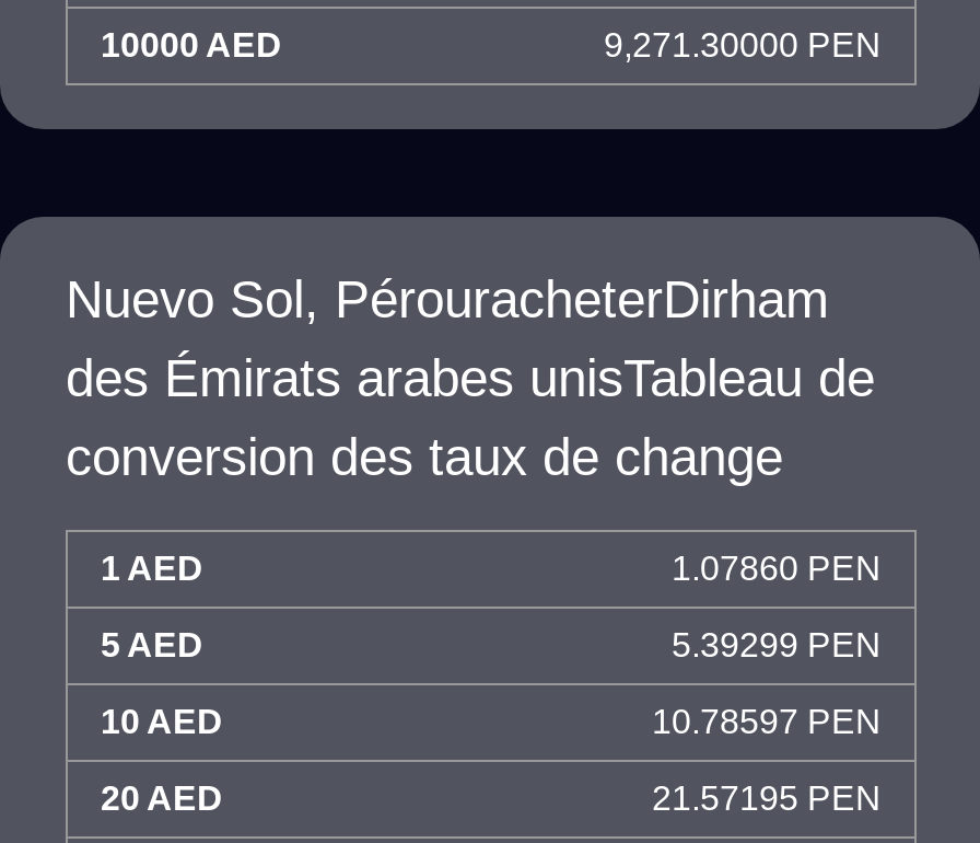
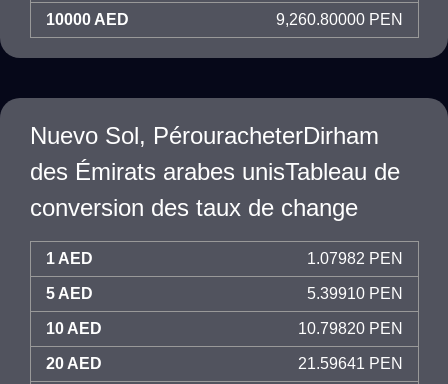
[604,26,882,63] 9,271.30000 PEN -> [276,11,403,28] 9,260.80000 PEN
[672,550,882,587] 1.07860 PEN -> [307,250,403,267] 1.07982 PEN
[672,626,882,663] 5.39299 PEN -> [307,285,403,302] 5.39910 PEN
[652,703,882,740] 10.78597 PEN -> [298,320,403,337] 10.79820 PEN
[652,780,882,817] 21.57195 PEN -> [298,355,403,372] 21.59641 PEN

